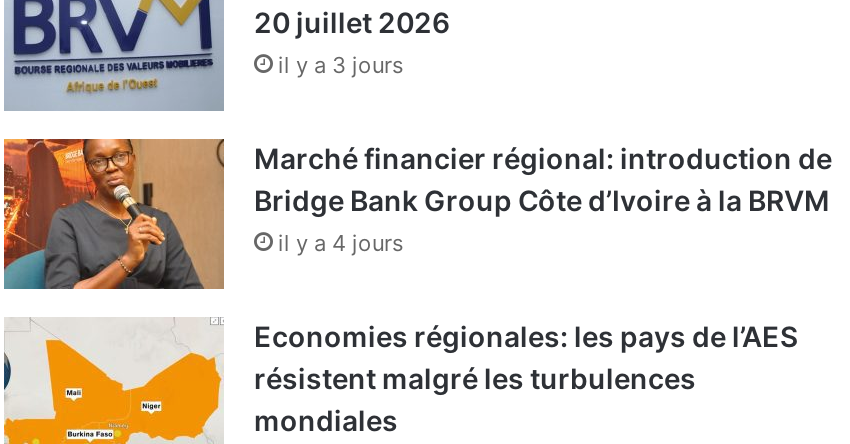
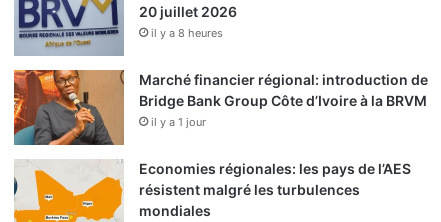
[278,51,404,79] il y a 3 jours -> [151,26,223,40] il y a 8 heures
[278,229,404,257] il y a 4 jours -> [151,115,206,129] il y a 1 jour

